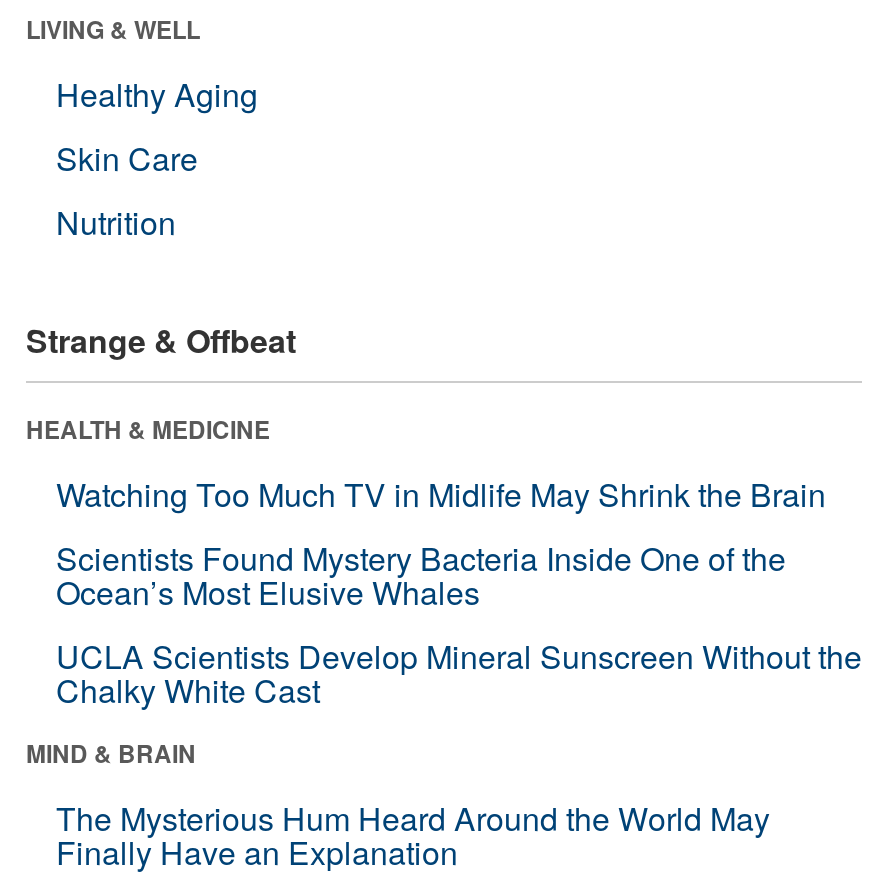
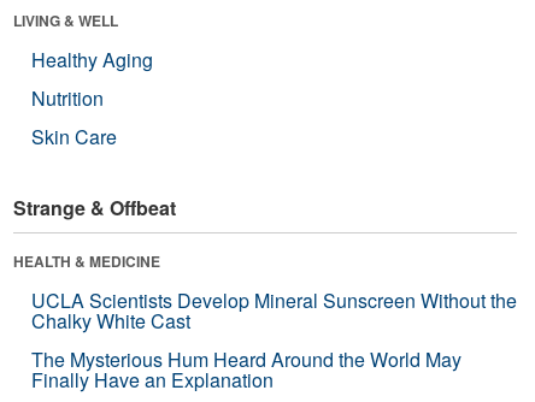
moved [56,135,198,181] -> [31,123,117,150]: Skin Care
[56,471,826,615] Watching Too Much TV in Midlife May Shrink the Brain | Scientists Found Mystery Bacteria Inside One of the | Ocean’s Most Elusive Whales -> none
[26,735,196,771] MIND & BRAIN -> none

